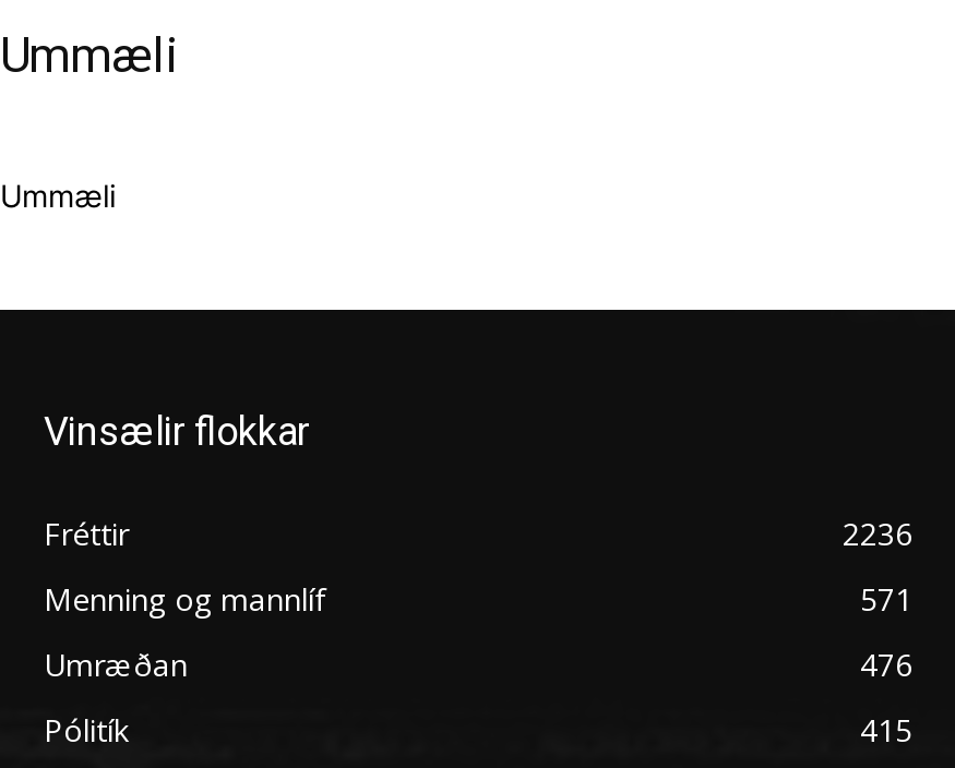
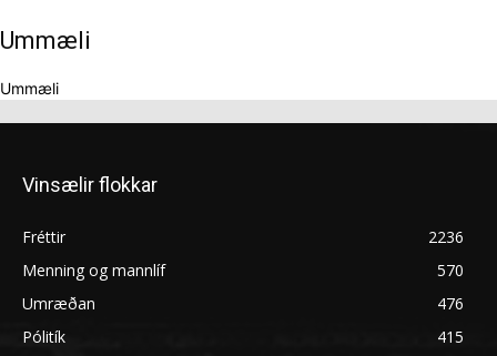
[860,578,912,619] 571 -> [437,259,464,280] 570

